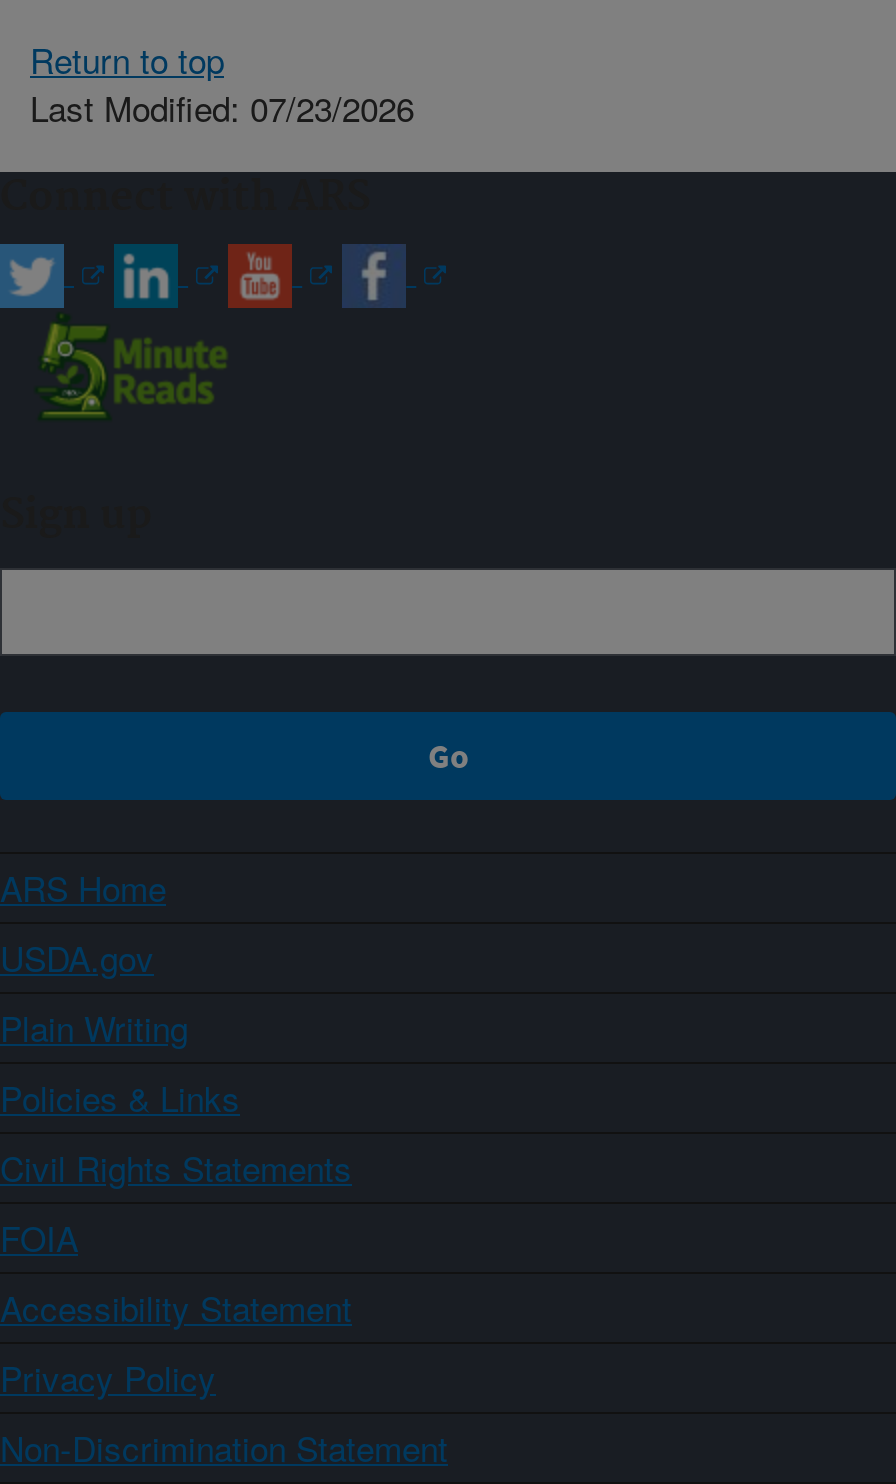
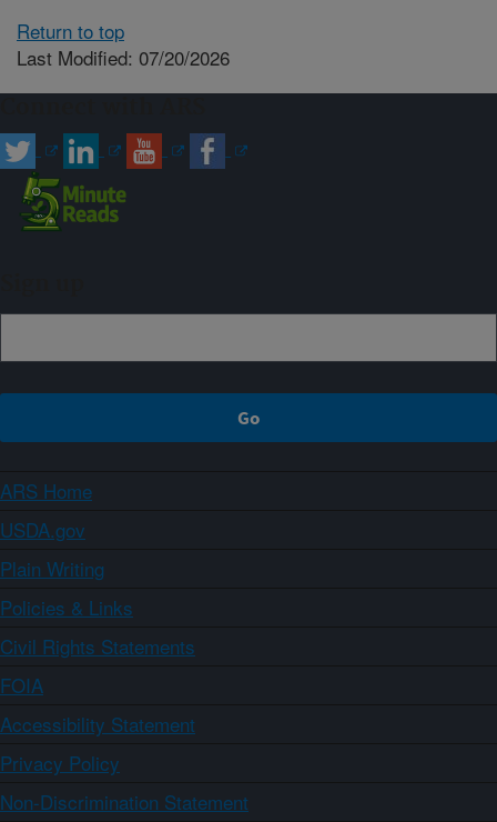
[30,81,414,131] Last Modified: 07/23/2026 -> [17,43,230,71] Last Modified: 07/20/2026

